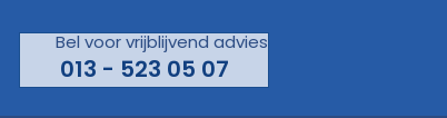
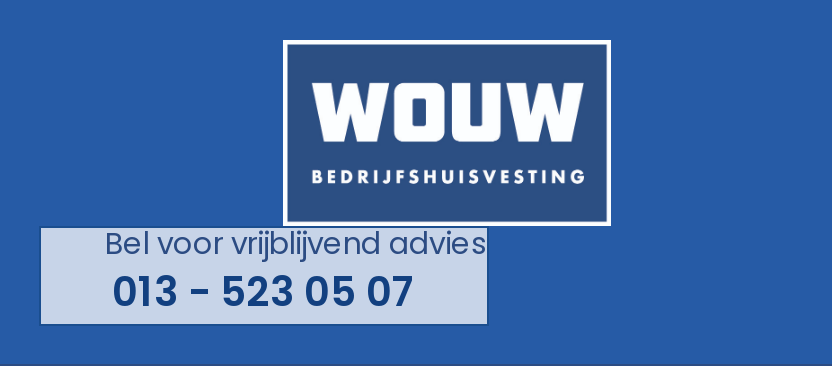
none -> [281,38,613,230] [image]

